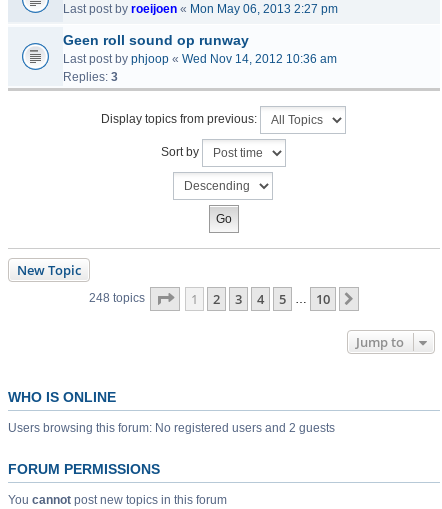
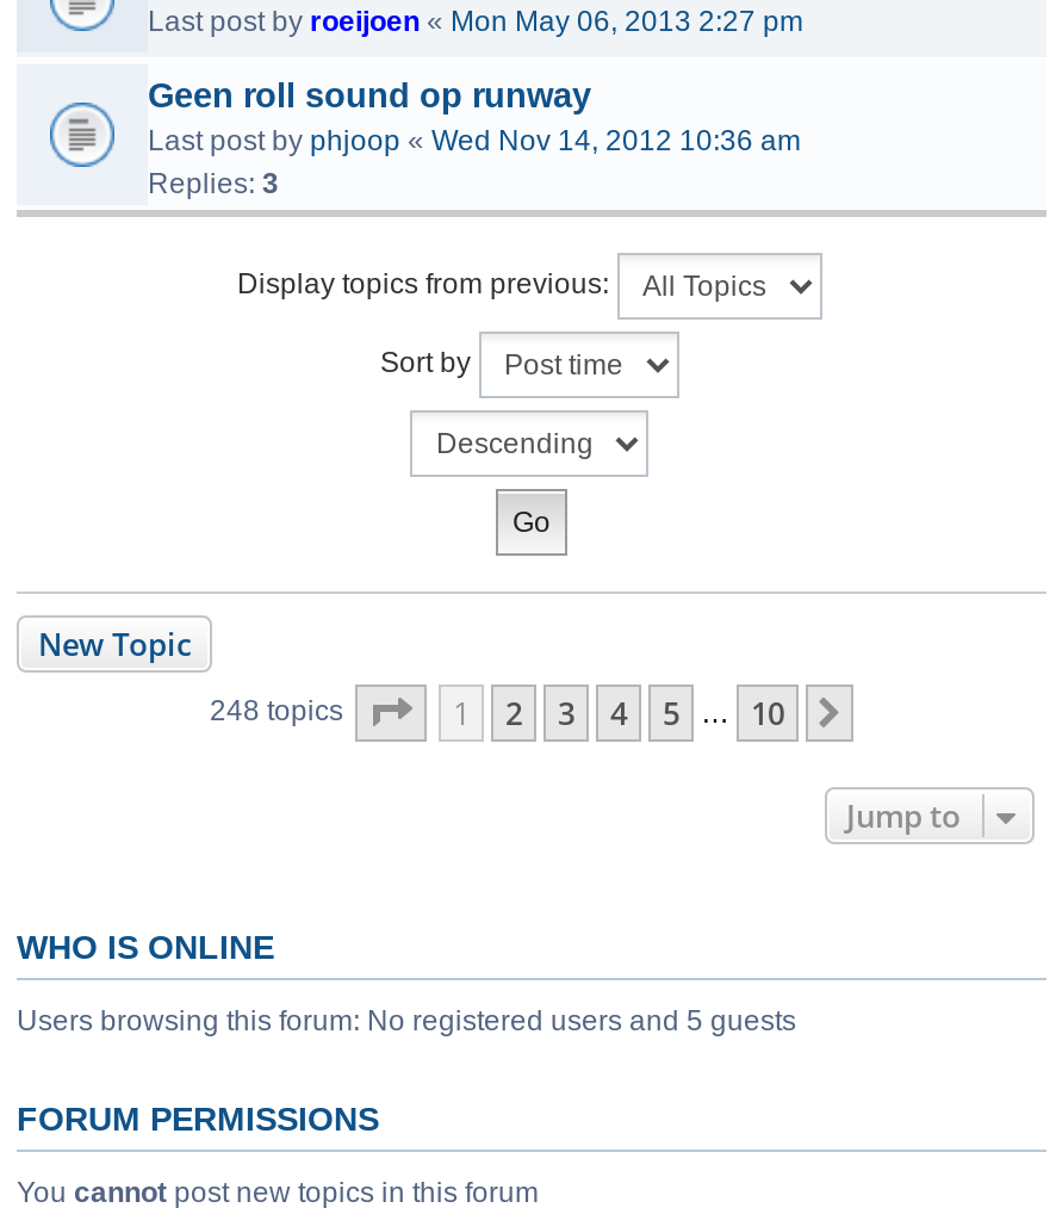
[8,421,335,435] Users browsing this forum: No registered users and 2 guests -> [17,1004,796,1038] Users browsing this forum: No registered users and 5 guests

